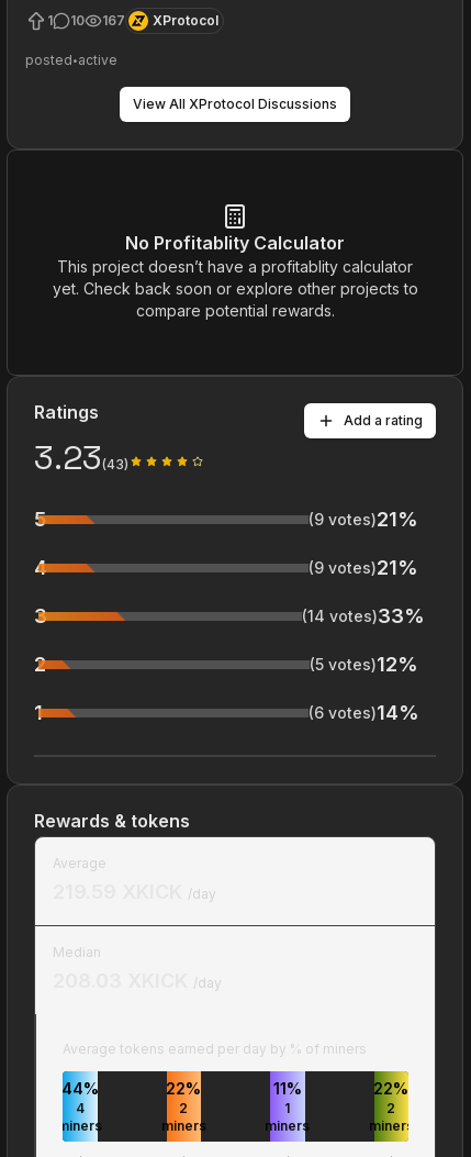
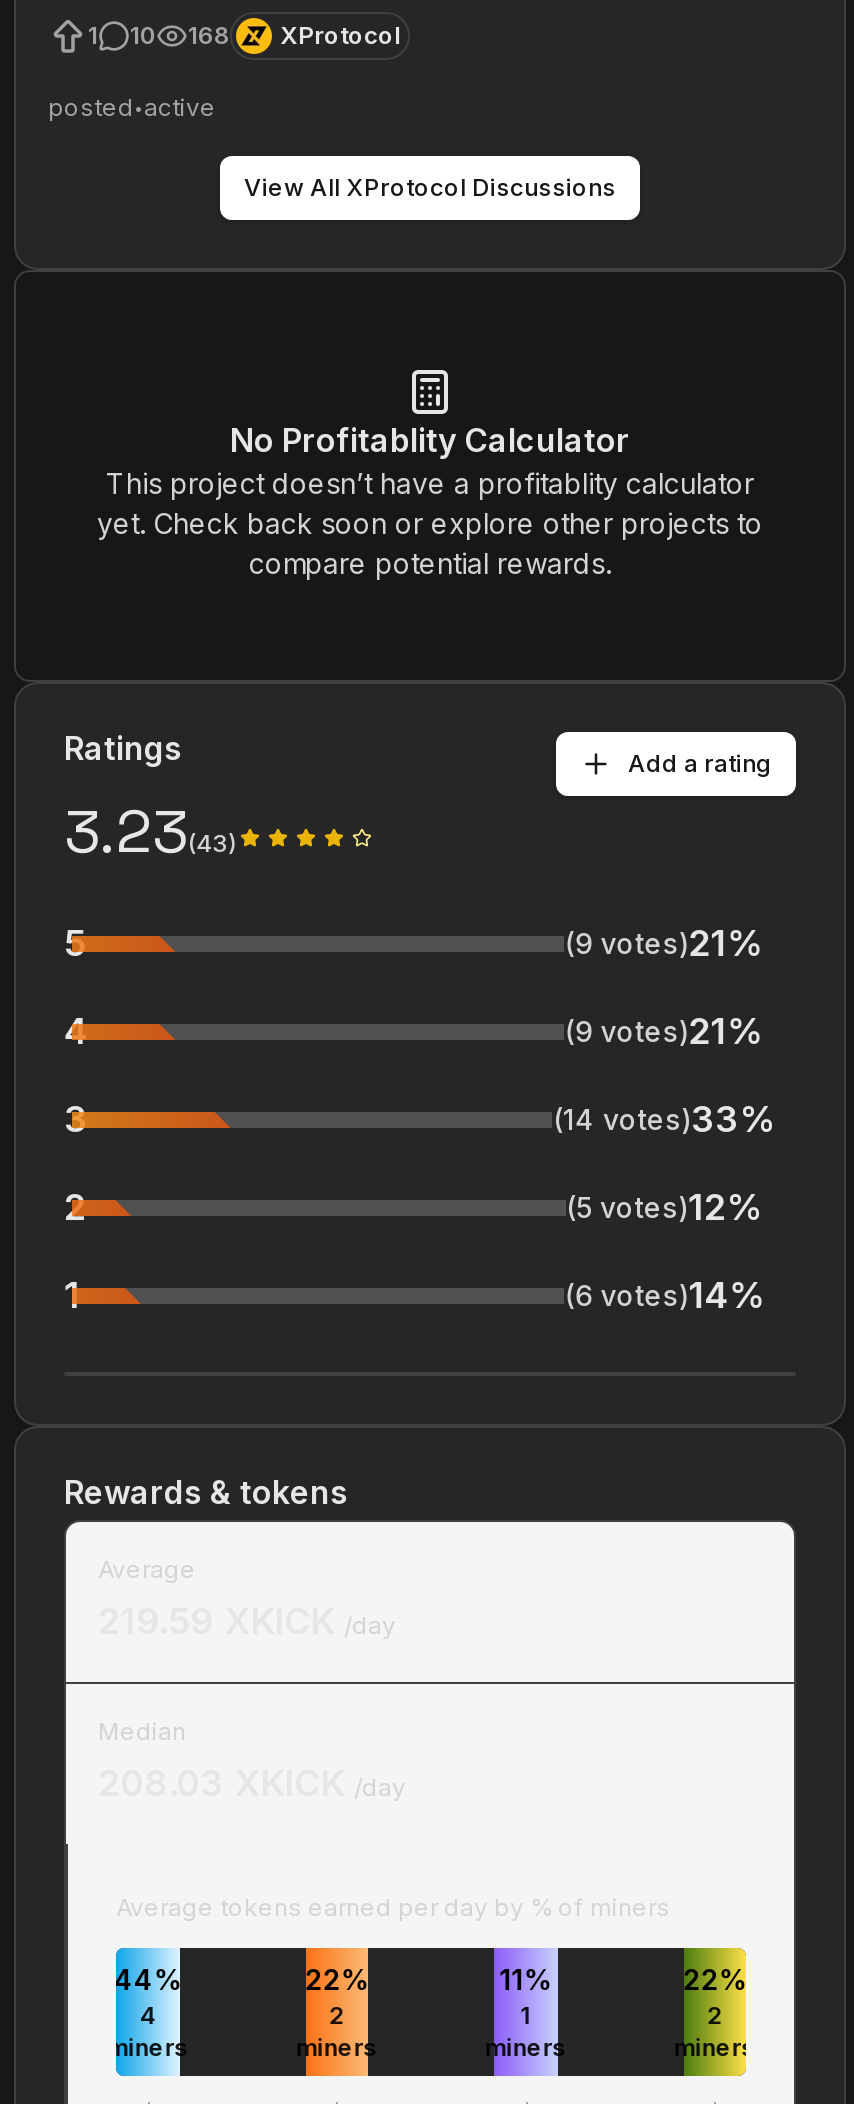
[47,12,218,29] 1 10 167 XProtocol -> [88,20,400,50] 1 10 168 XProtocol

